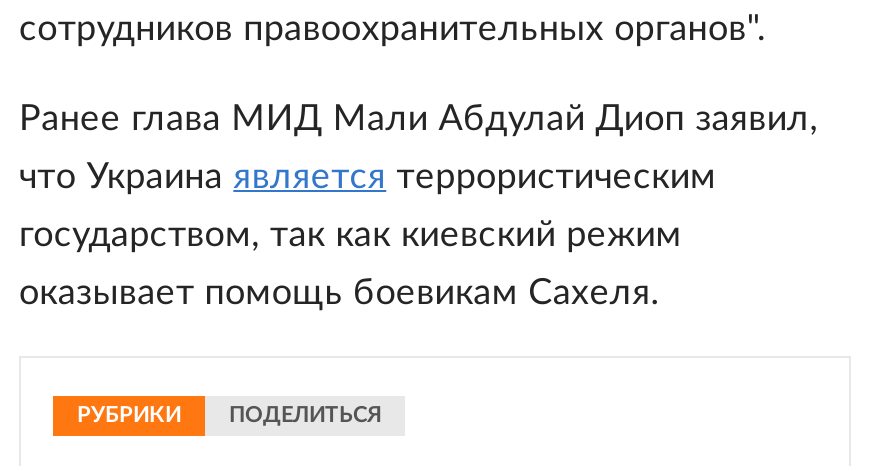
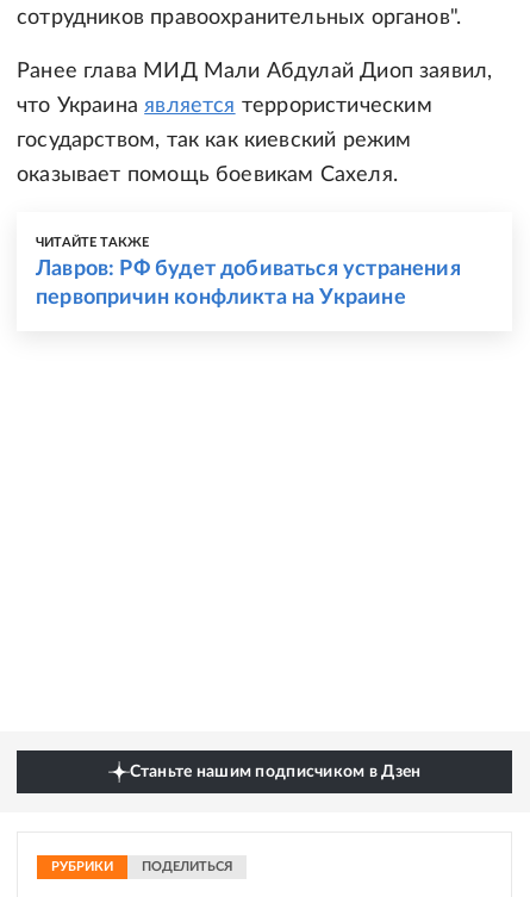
none -> [36,236,461,309] ЧИТАЙТЕ ТАКЖЕ | Лавров: РФ будет добиваться устранения | первопричин конфликта на Украине
none -> [129,764,421,780] Станьте нашим подписчиком в Дзен

